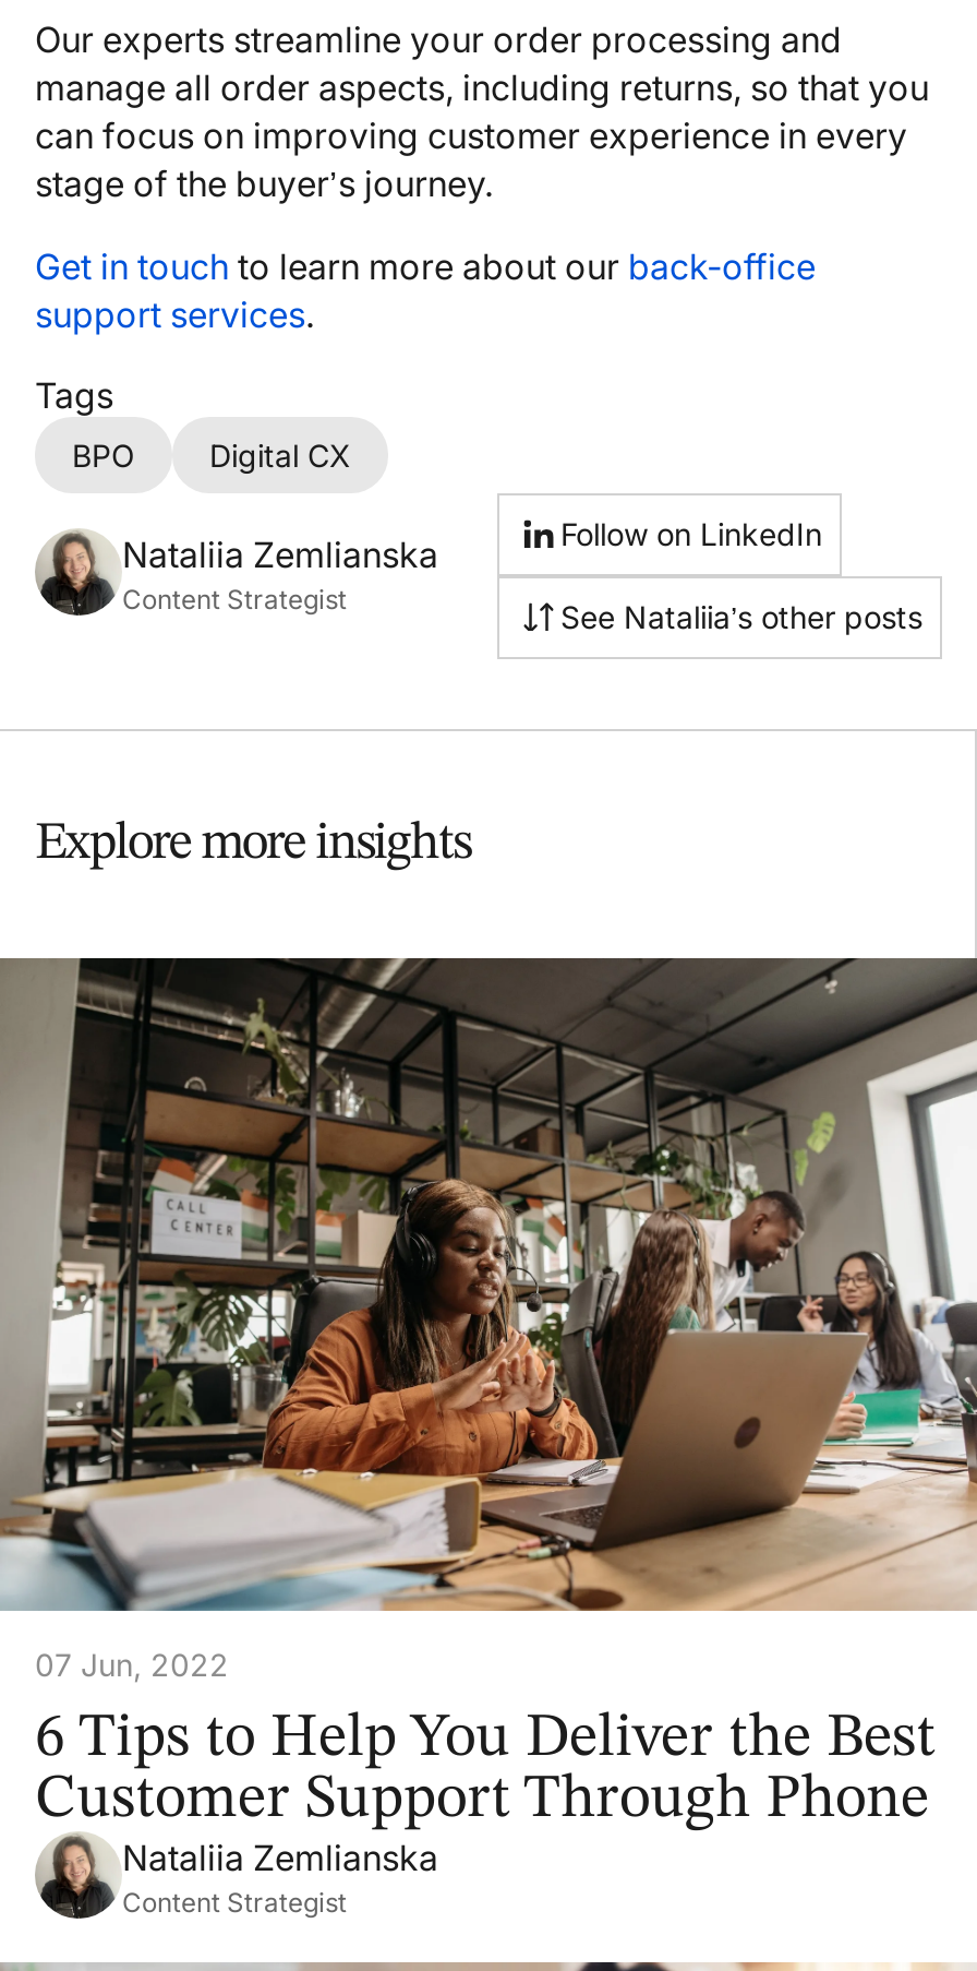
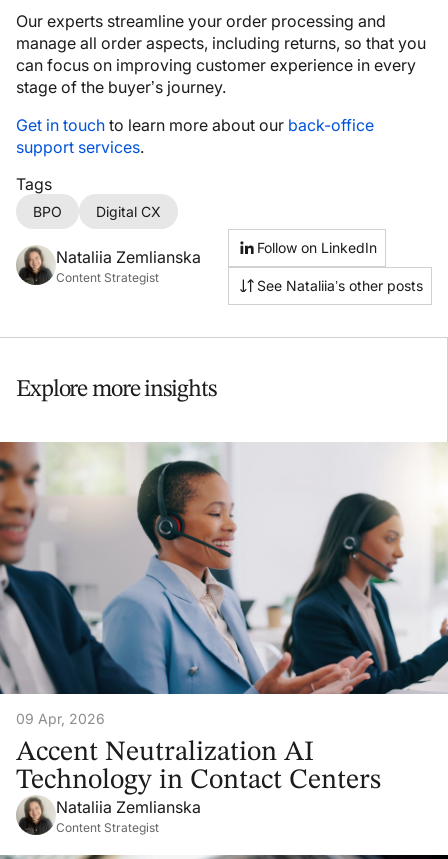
[7,956,970,1830] [image] | 07 Jun, 2022 | 6 Tips to Help You Deliver the Best | Customer Support Through Phone -> [3,442,445,795] [image] | 09 Apr, 2026 | Accent Neutralization AI | Technology in Contact Centers

